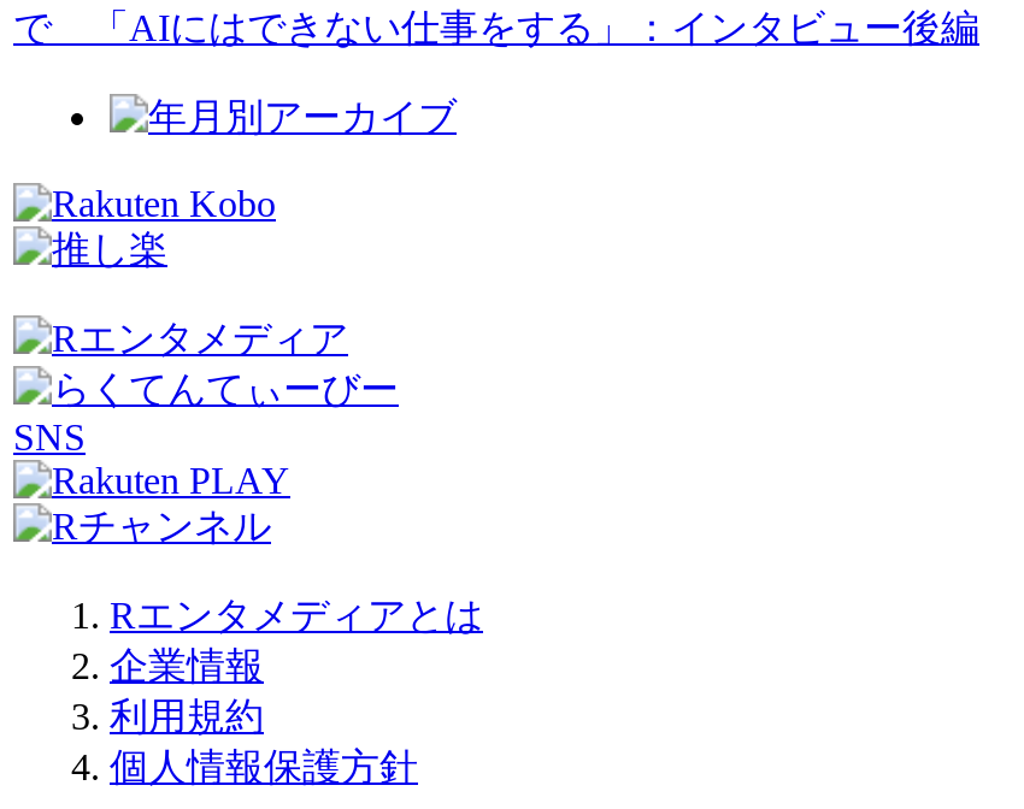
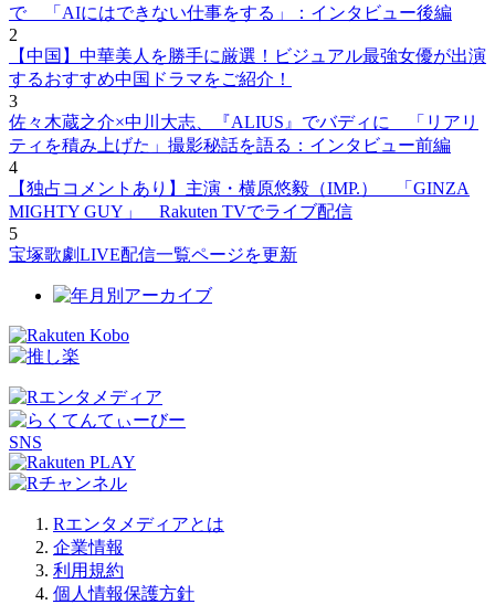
none -> [9,25,486,263] 2 | 【中国】中華美人を勝手に厳選！ビジュアル最強女優が出演 | するおすすめ中国ドラマをご紹介！ | 3 | 佐々木蔵之介×中川大志、『ALIUS』でバディに 「リアリ | ティを積み上げた」撮影秘話を語る：インタビュー前編 | 4 | 【独占コメントあり】主演・横原悠毅（IMP.） 「GINZA | MIGHTY GUY」 Rakuten TVでライブ配信 | 5 | 宝塚歌劇LIVE配信一覧ページを更新

